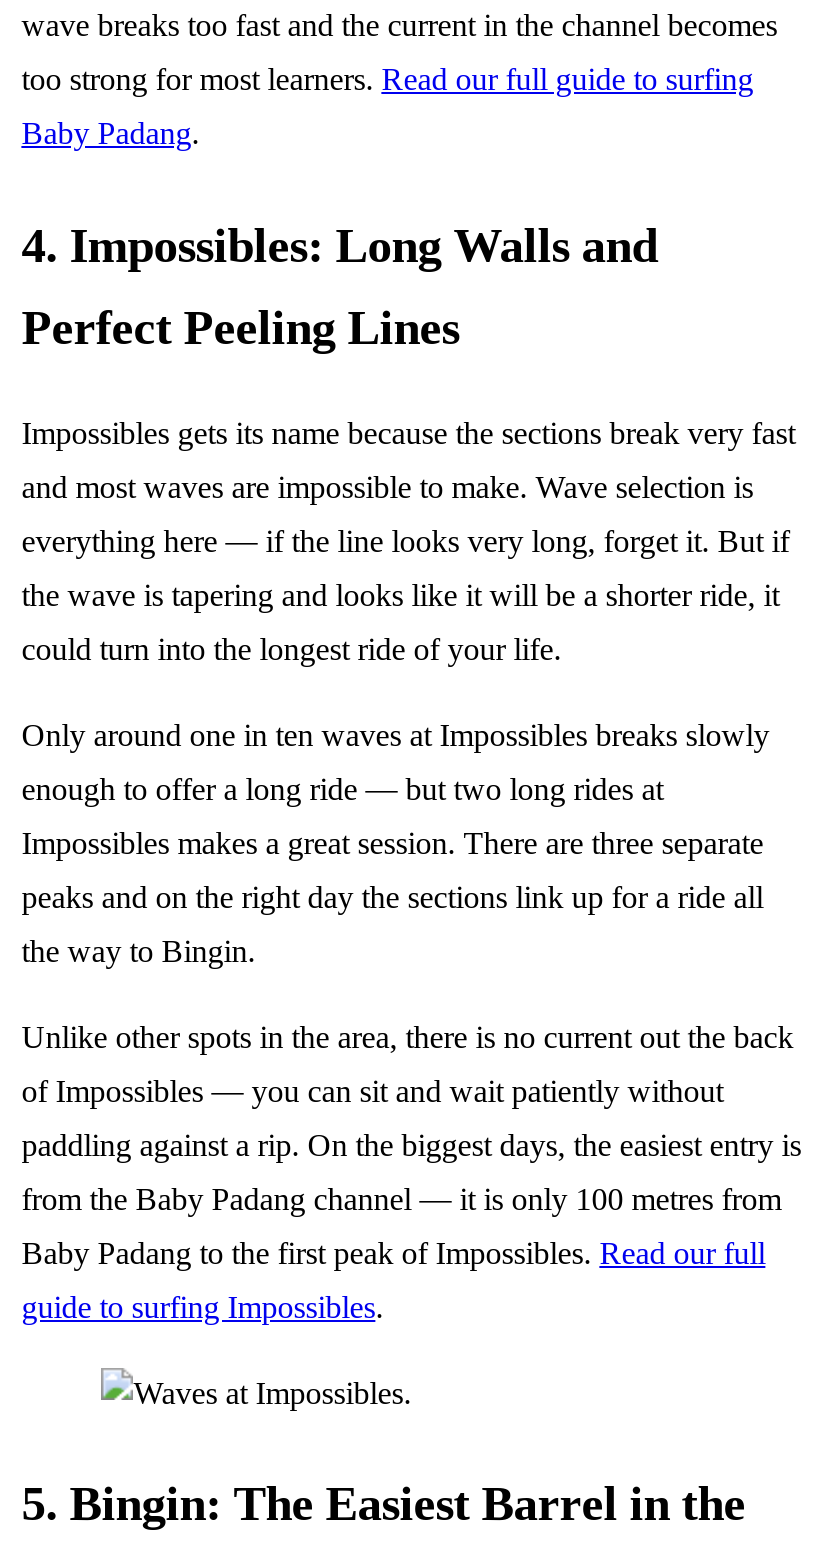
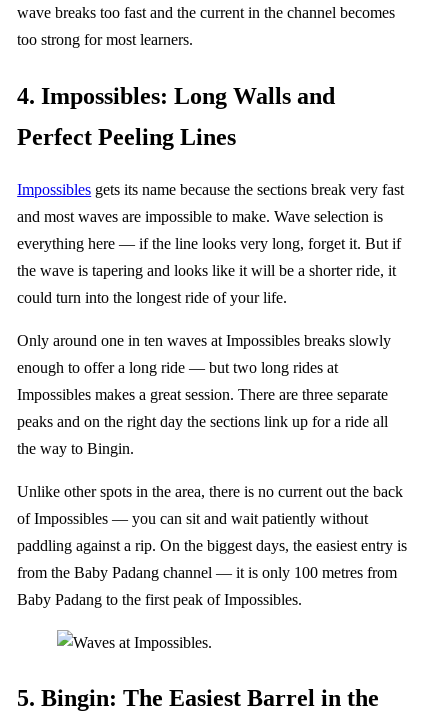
[21,63,753,153] too strong for most learners. Read our full guide to surfing | Baby Padang. -> [17,31,193,49] too strong for most learners.
[21,1236,765,1326] Baby Padang to the first peak of Impossibles. Read our full | guide to surfing Impossibles. -> [17,591,302,609] Baby Padang to the first peak of Impossibles.

